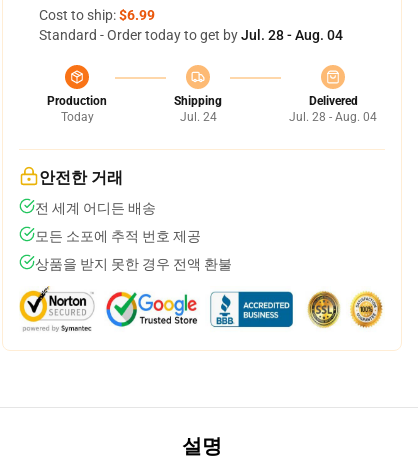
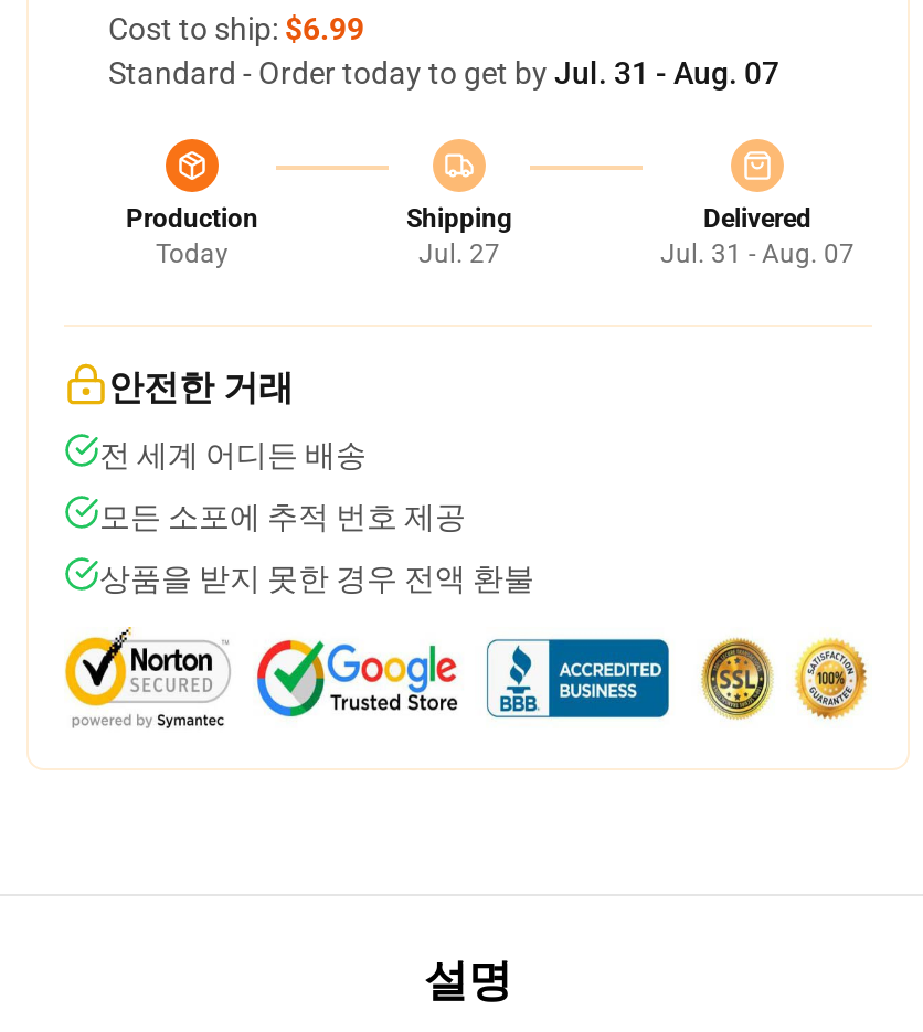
[39,27,343,43] Standard - Order today to get by Jul. 28 - Aug. 04 -> [108,55,779,91] Standard - Order today to get by Jul. 31 - Aug. 07
[179,110,216,124] Jul. 24 -> [418,238,500,269] Jul. 27
[289,110,377,124] Jul. 28 - Aug. 04 -> [660,238,855,269] Jul. 31 - Aug. 07

